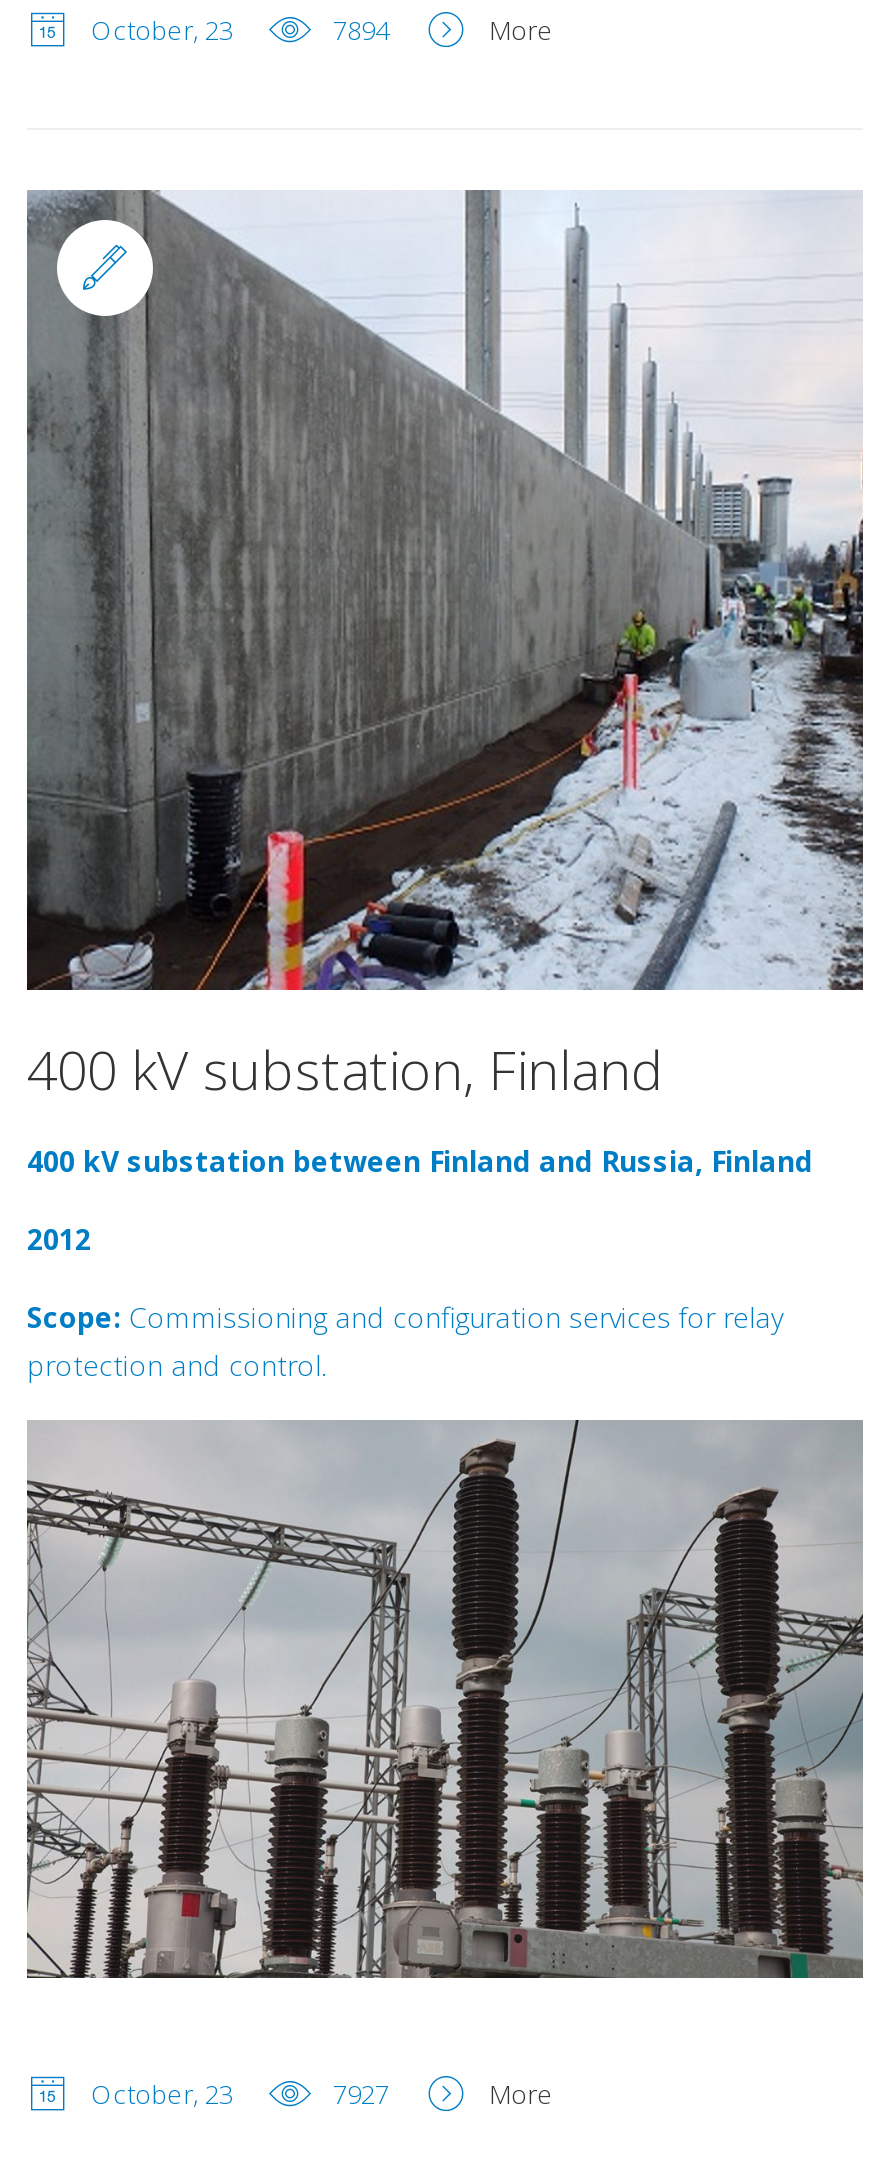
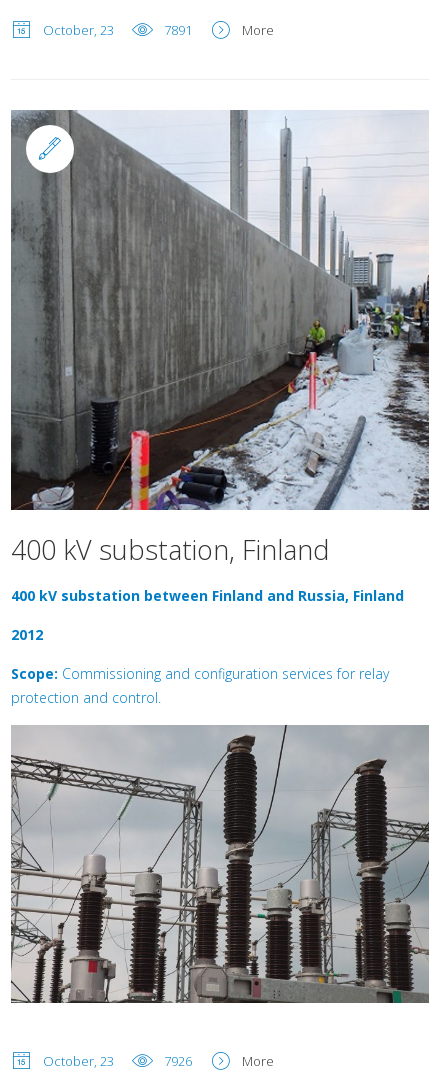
[333,12,389,48] 7894 -> [164,21,192,39] 7891
[333,2075,389,2111] 7927 -> [164,1052,192,1070] 7926

